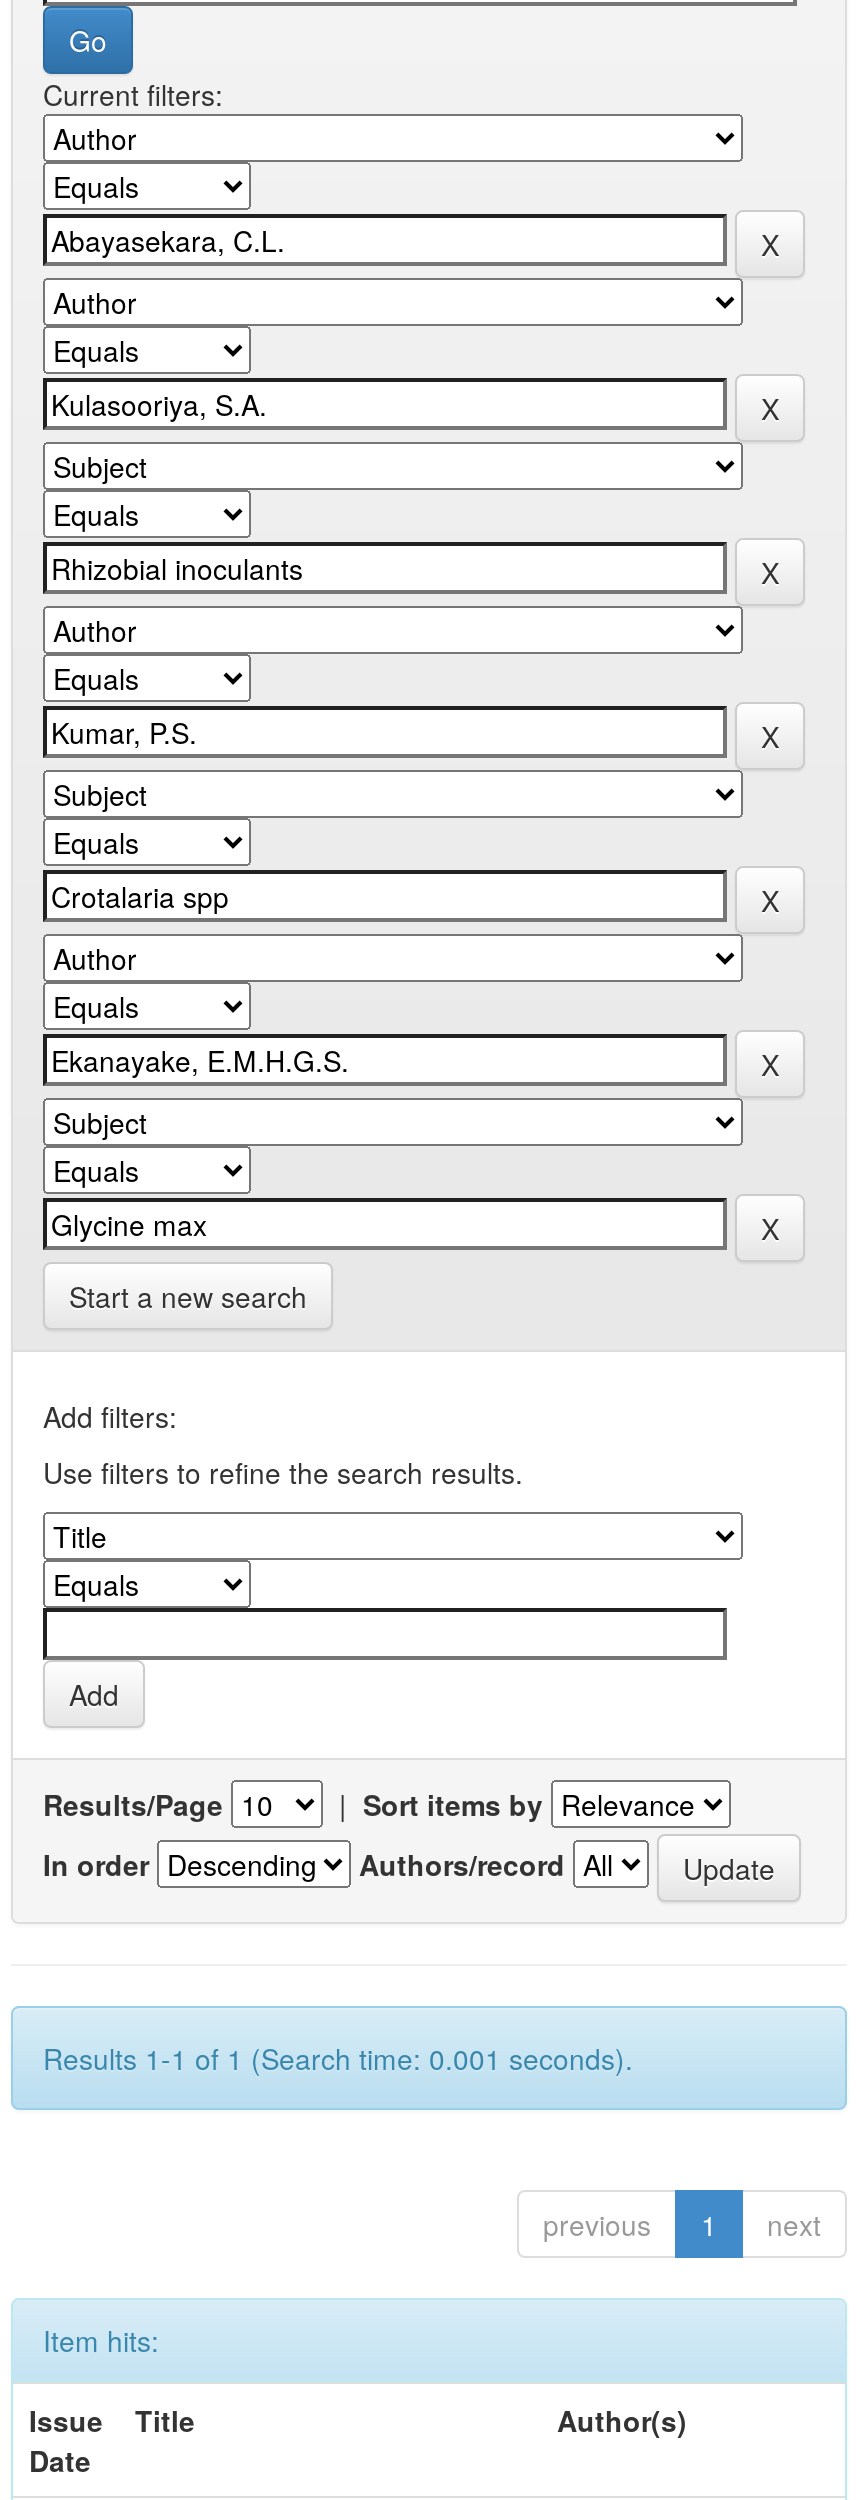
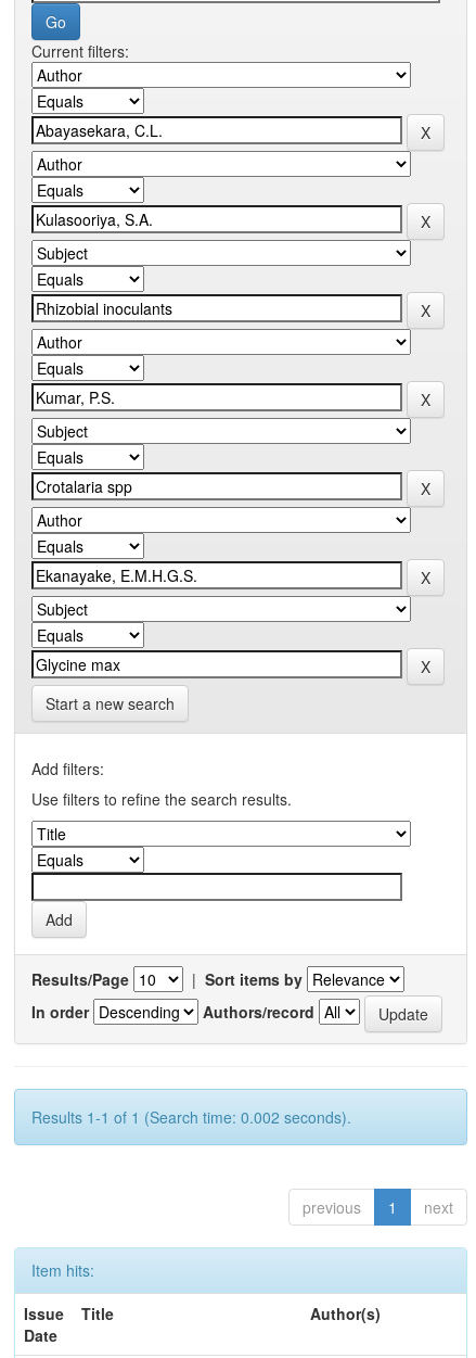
[43,2038,633,2078] Results 1-1 of 1 (Search time: 0.001 seconds). -> [31,1106,351,1128] Results 1-1 of 1 (Search time: 0.002 seconds).

